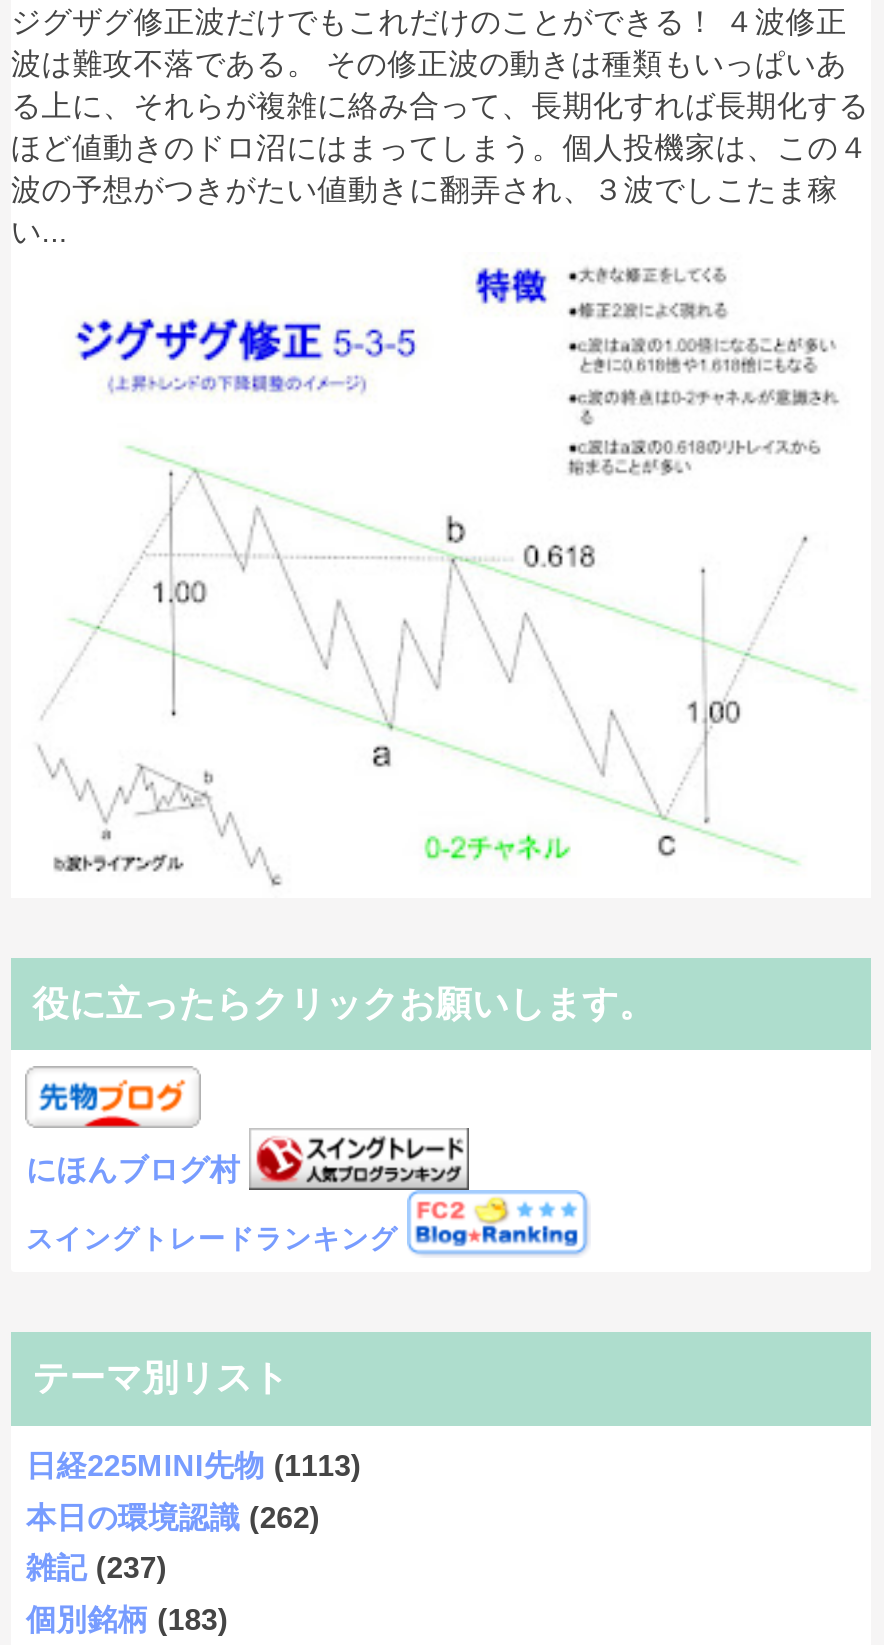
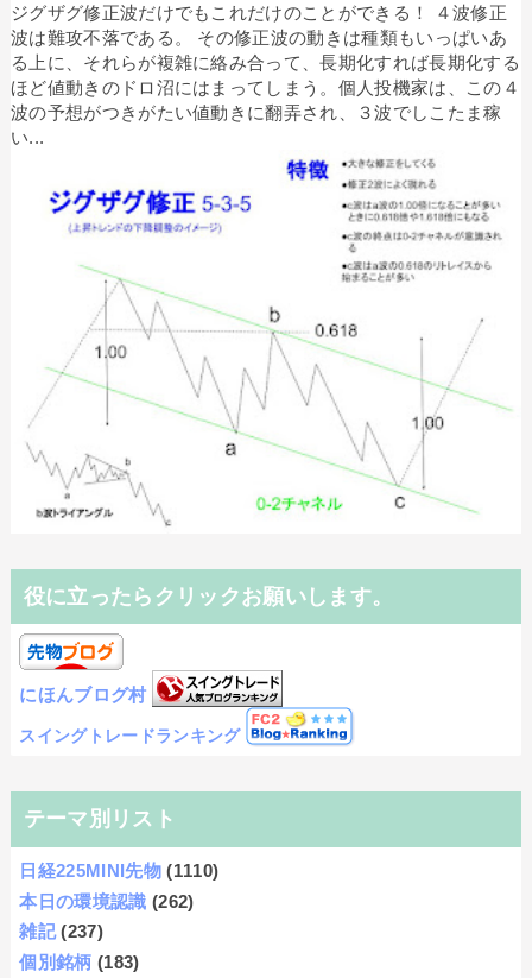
[26,1448,361,1482] 日経225MINI先物 (1113) -> [20,861,219,881] 日経225MINI先物 (1110)

